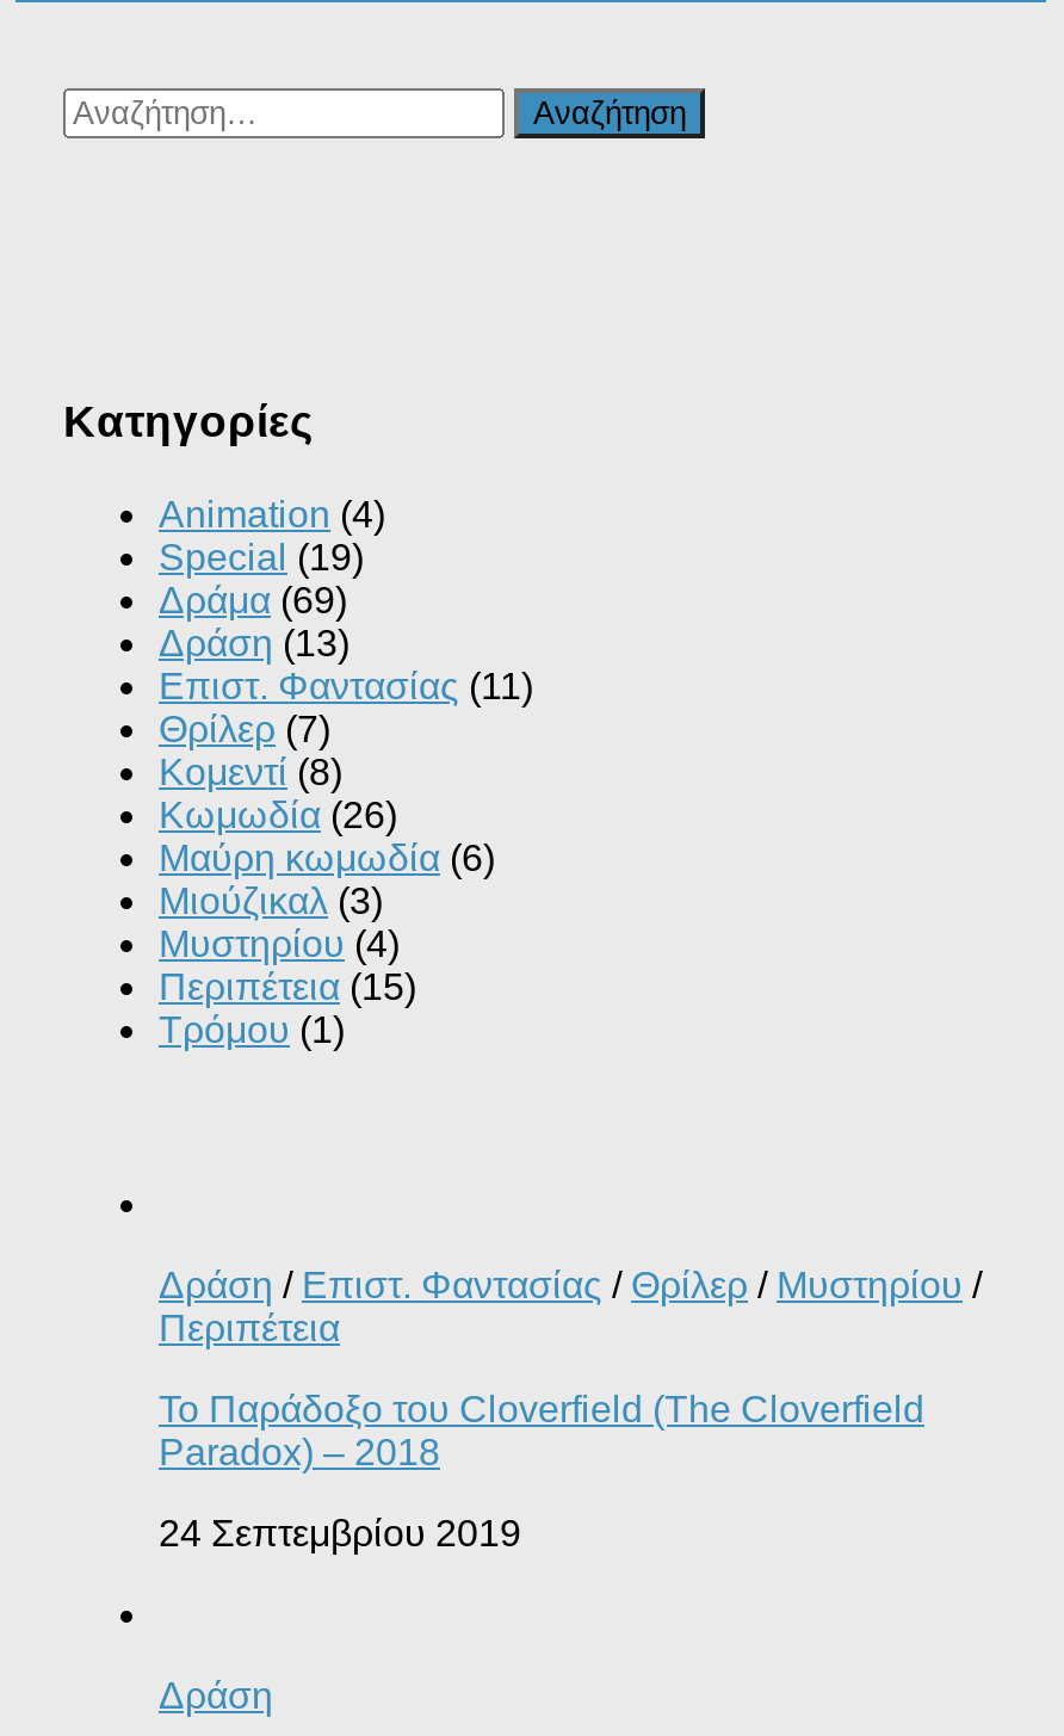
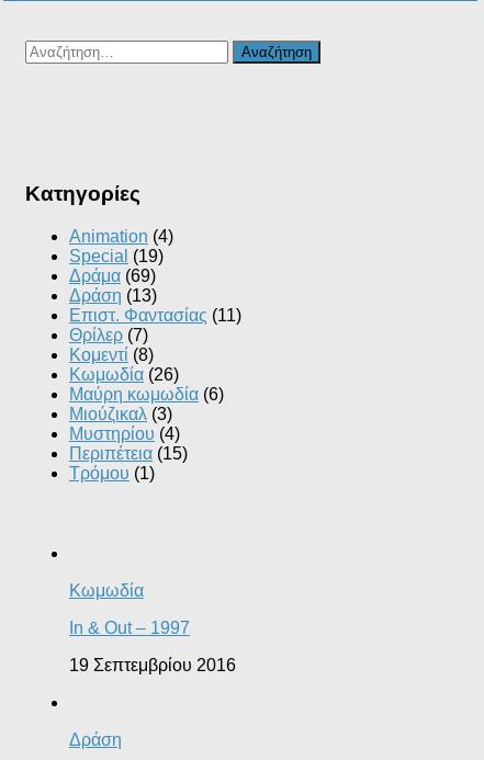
[159,1264,982,1348] Δράση / Επιστ. Φαντασίας / Θρίλερ / Μυστηρίου / | Περιπέτεια -> [69,581,144,600] Κωμωδία
[159,1388,924,1472] Το Παράδοξο του Cloverfield (The Cloverfield | Paradox) – 2018 -> [69,618,190,637] In & Out – 1997
[159,1512,521,1553] 24 Σεπτεμβρίου 2019 -> [69,656,236,674] 19 Σεπτεμβρίου 2016

